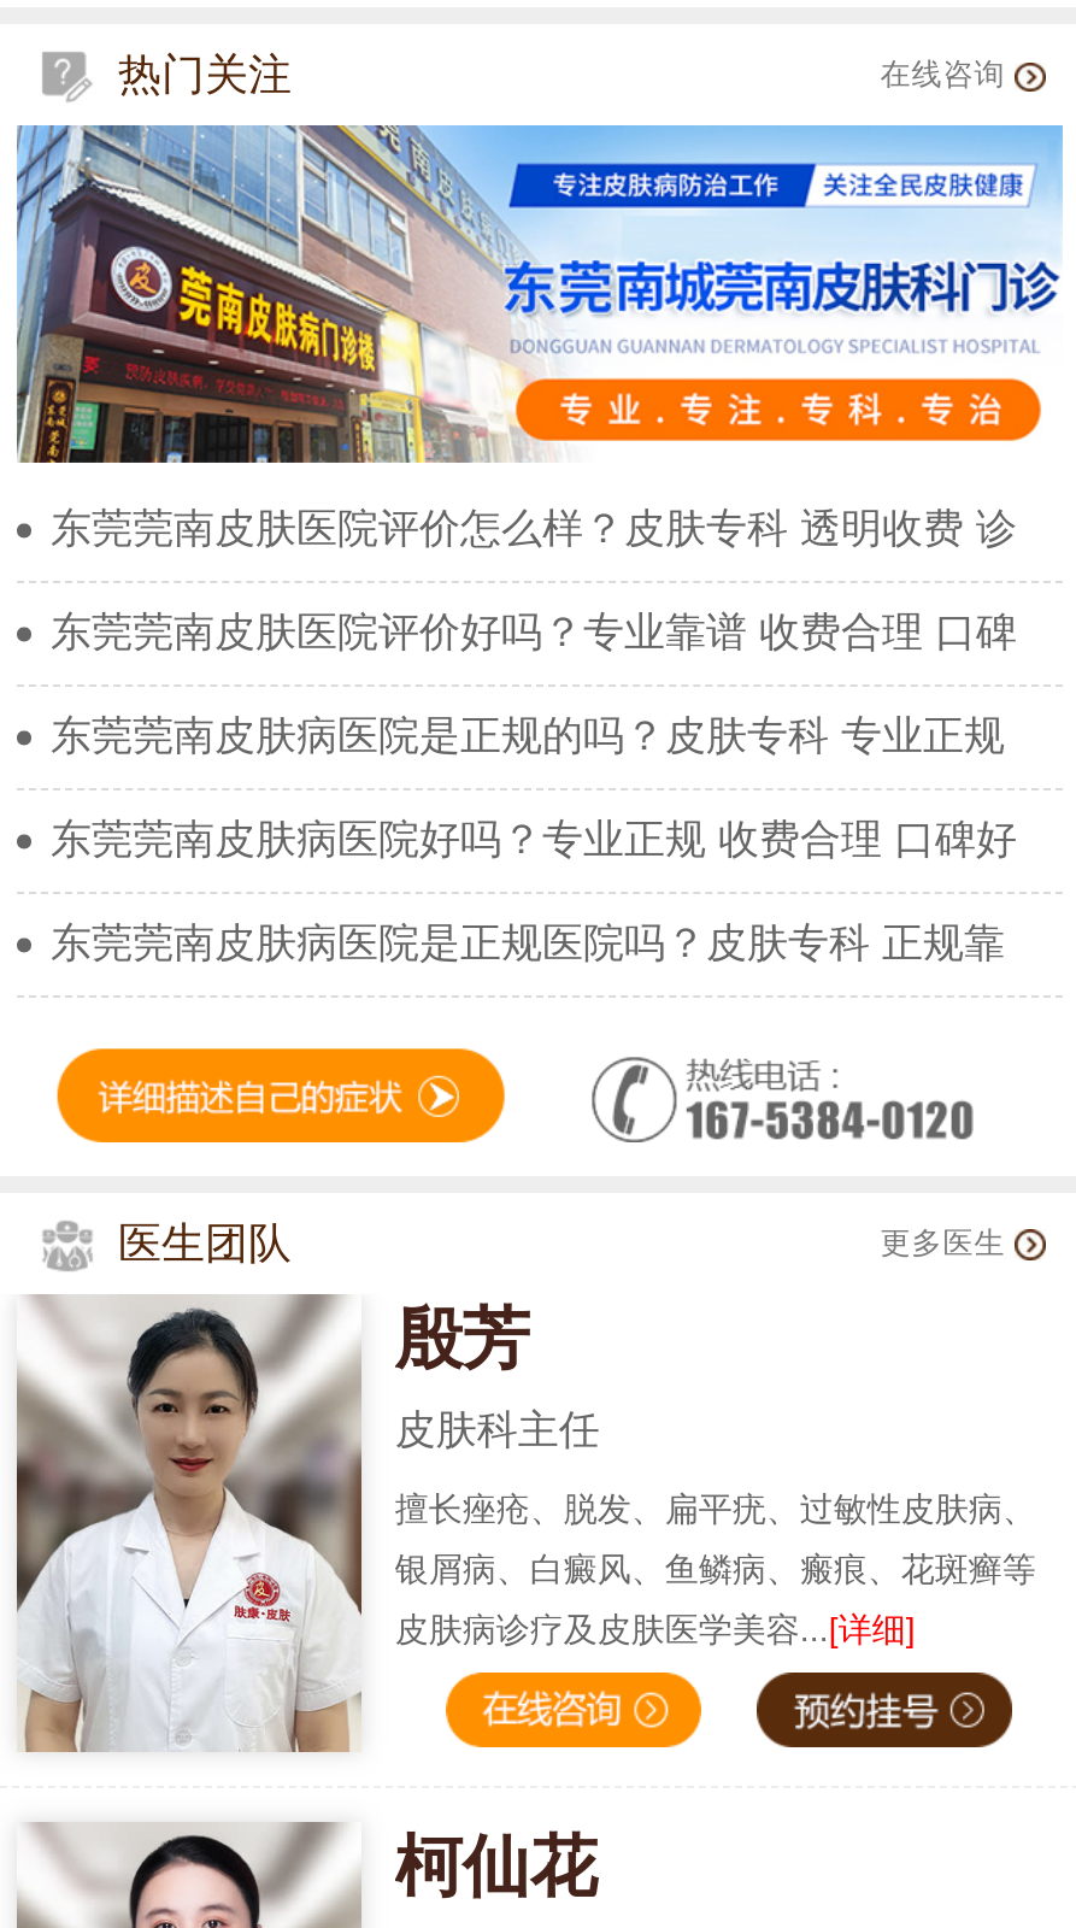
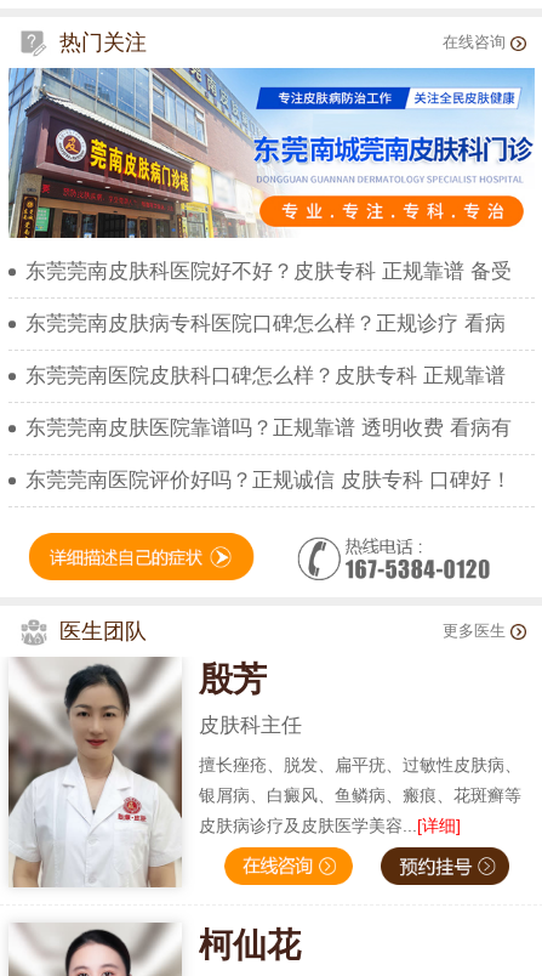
[51,507,1017,552] 东莞莞南皮肤医院评价怎么样？皮肤专科 透明收费 诊 -> [25,260,512,283] 东莞莞南皮肤科医院好不好？皮肤专科 正规靠谱 备受
[51,610,1017,656] 东莞莞南皮肤医院评价好吗？专业靠谱 收费合理 口碑 -> [25,312,506,335] 东莞莞南皮肤病专科医院口碑怎么样？正规诊疗 看病
[51,714,1005,760] 东莞莞南皮肤病医院是正规的吗？皮肤专科 专业正规 -> [25,364,506,387] 东莞莞南医院皮肤科口碑怎么样？皮肤专科 正规靠谱
[51,817,1017,863] 东莞莞南皮肤病医院好吗？专业正规 收费合理 口碑好 -> [25,417,512,440] 东莞莞南皮肤医院靠谱吗？正规靠谱 透明收费 看病有
[51,921,1005,967] 东莞莞南皮肤病医院是正规医院吗？皮肤专科 正规靠 -> [25,469,512,492] 东莞莞南医院评价好吗？正规诚信 皮肤专科 口碑好！

